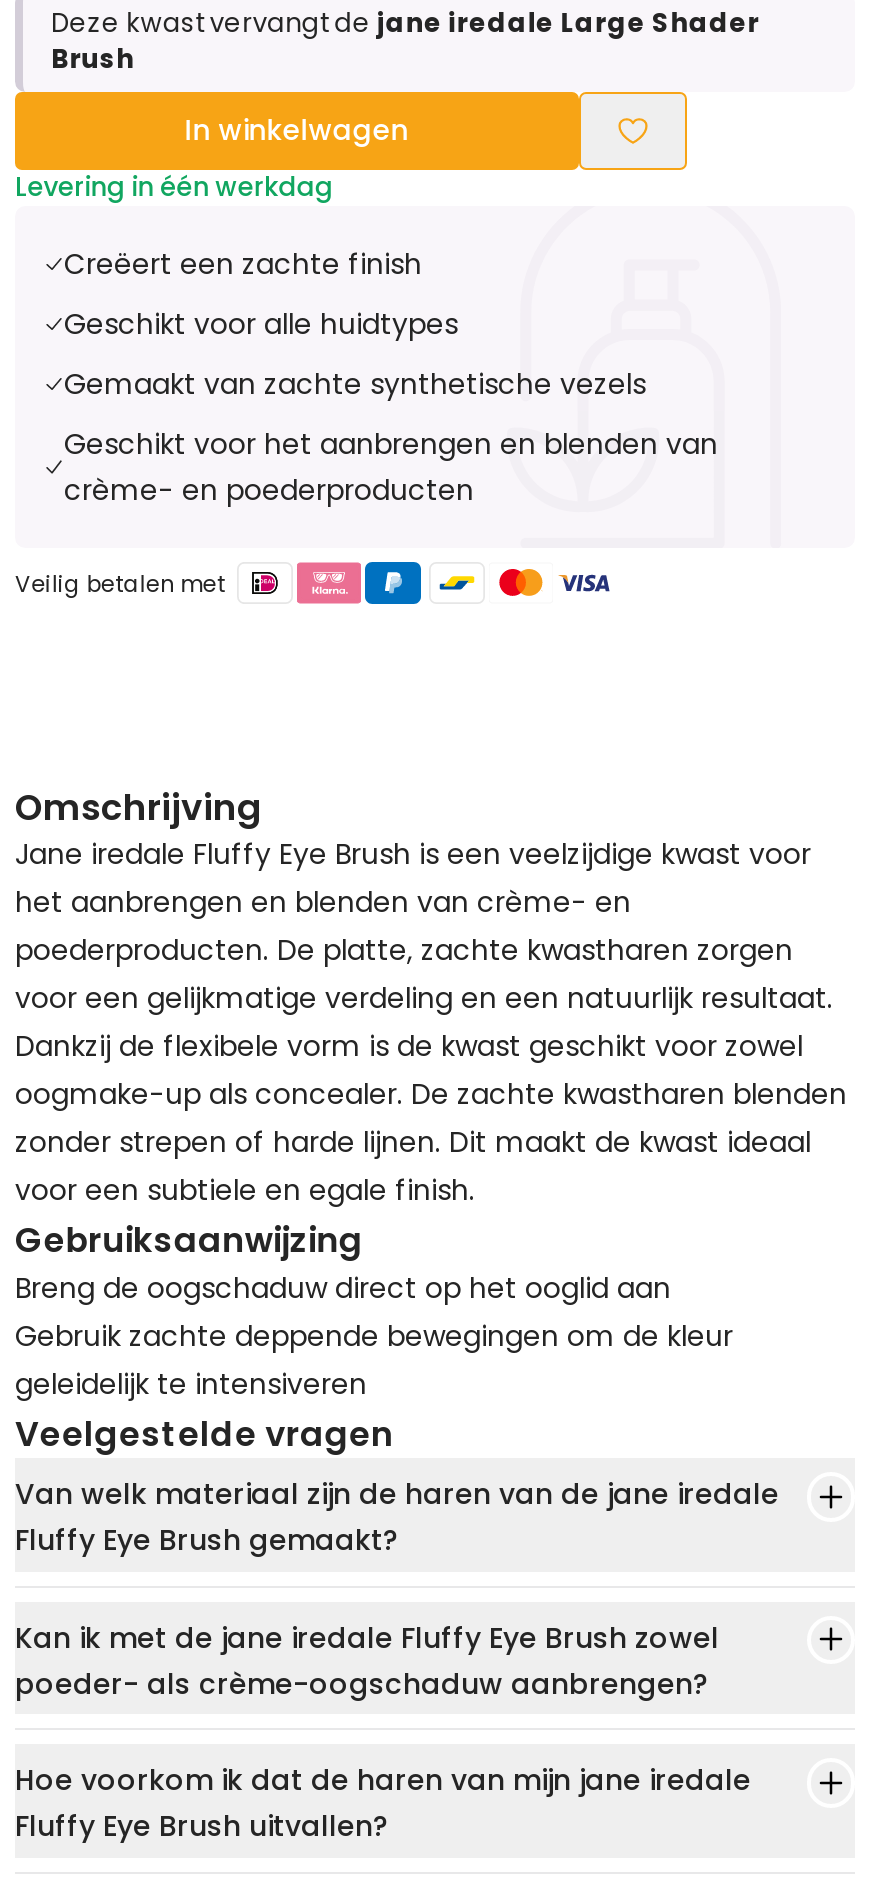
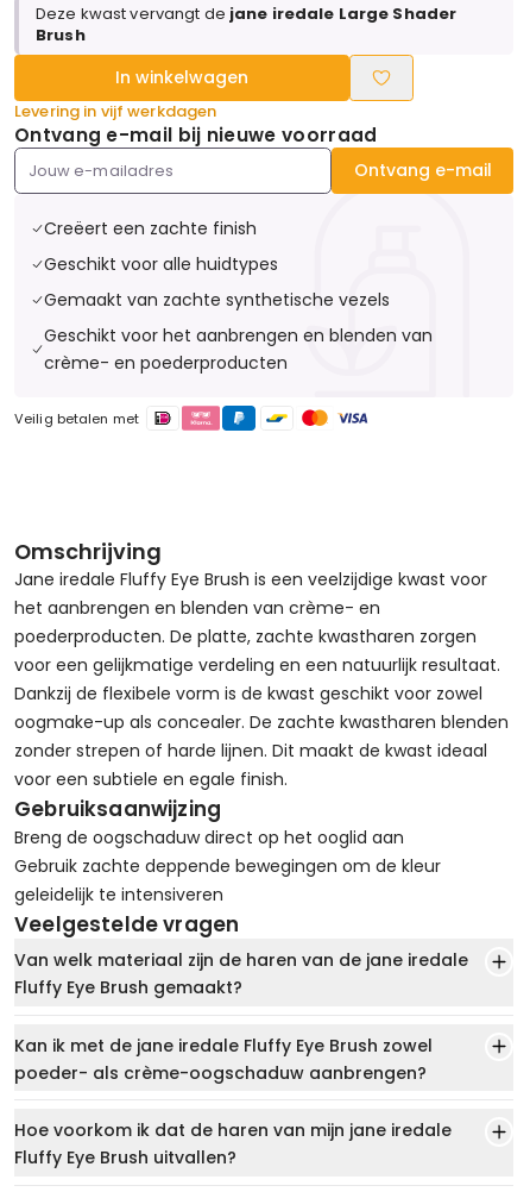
[15,168,333,206] Levering in één werkdag -> [14,100,491,182] Levering in vijf werkdagen | Ontvang e-mail bij nieuwe voorraad | Ontvang e-mail

